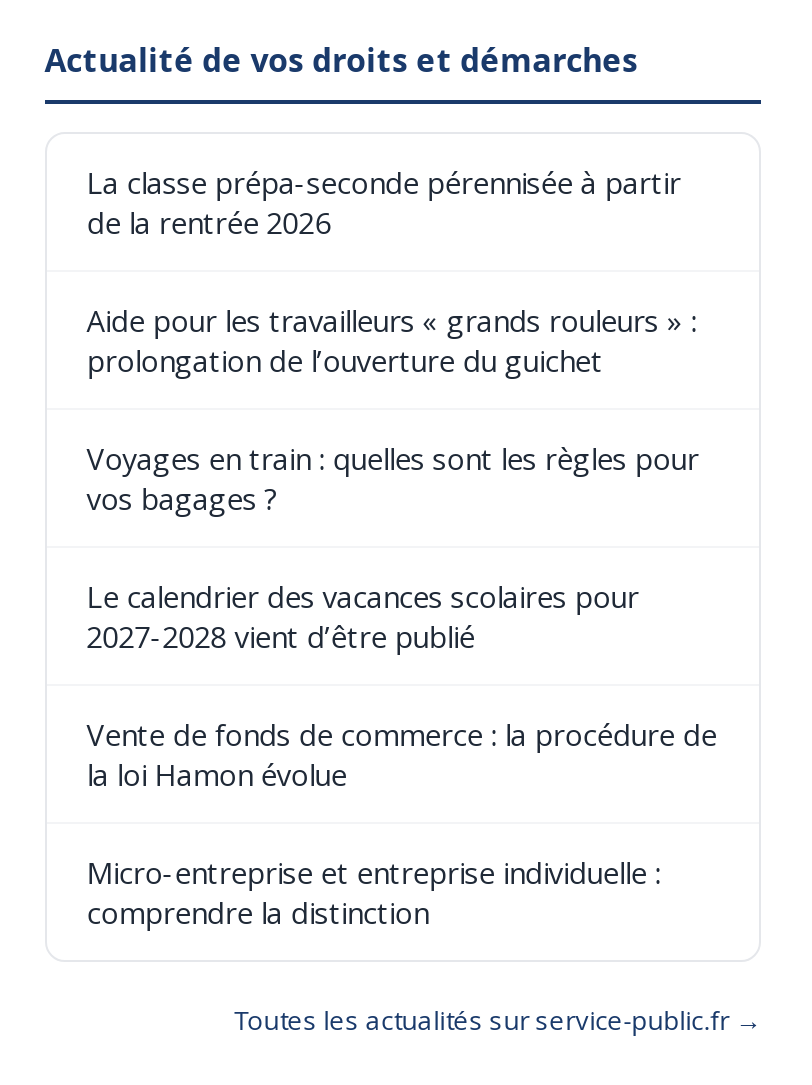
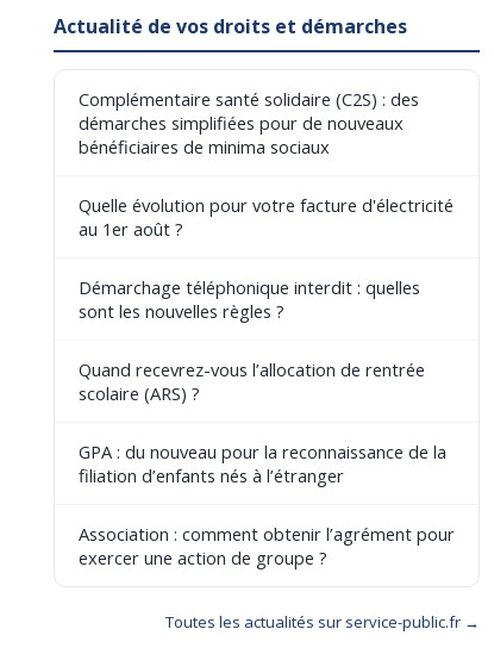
[87,162,681,242] La classe prépa-seconde pérennisée à partir | de la rentrée 2026 -> [78,87,419,158] Complémentaire santé solidaire (C2S) : des | démarches simplifiées pour de nouveaux | bénéficiaires de minima sociaux
[87,300,697,380] Aide pour les travailleurs « grands rouleurs » : | prolongation de l’ouverture du guichet -> [78,193,453,241] Quelle évolution pour votre facture d'électricité | au 1er août ?
[87,438,699,518] Voyages en train : quelles sont les règles pour | vos bagages ? -> [78,275,420,323] Démarchage téléphonique interdit : quelles | sont les nouvelles règles ?
[87,576,639,656] Le calendrier des vacances scolaires pour | 2027-2028 vient d’être publié -> [78,357,425,405] Quand recevrez-vous l’allocation de rentrée | scolaire (ARS) ?
[87,714,717,794] Vente de fonds de commerce : la procédure de | la loi Hamon évolue -> [78,440,446,487] GPA : du nouveau pour la reconnaissance de la | filiation d’enfants nés à l’étranger
[87,852,661,932] Micro-entreprise et entreprise individuelle : | comprendre la distinction -> [78,522,454,569] Association : comment obtenir l’agrément pour | exercer une action de groupe ?

